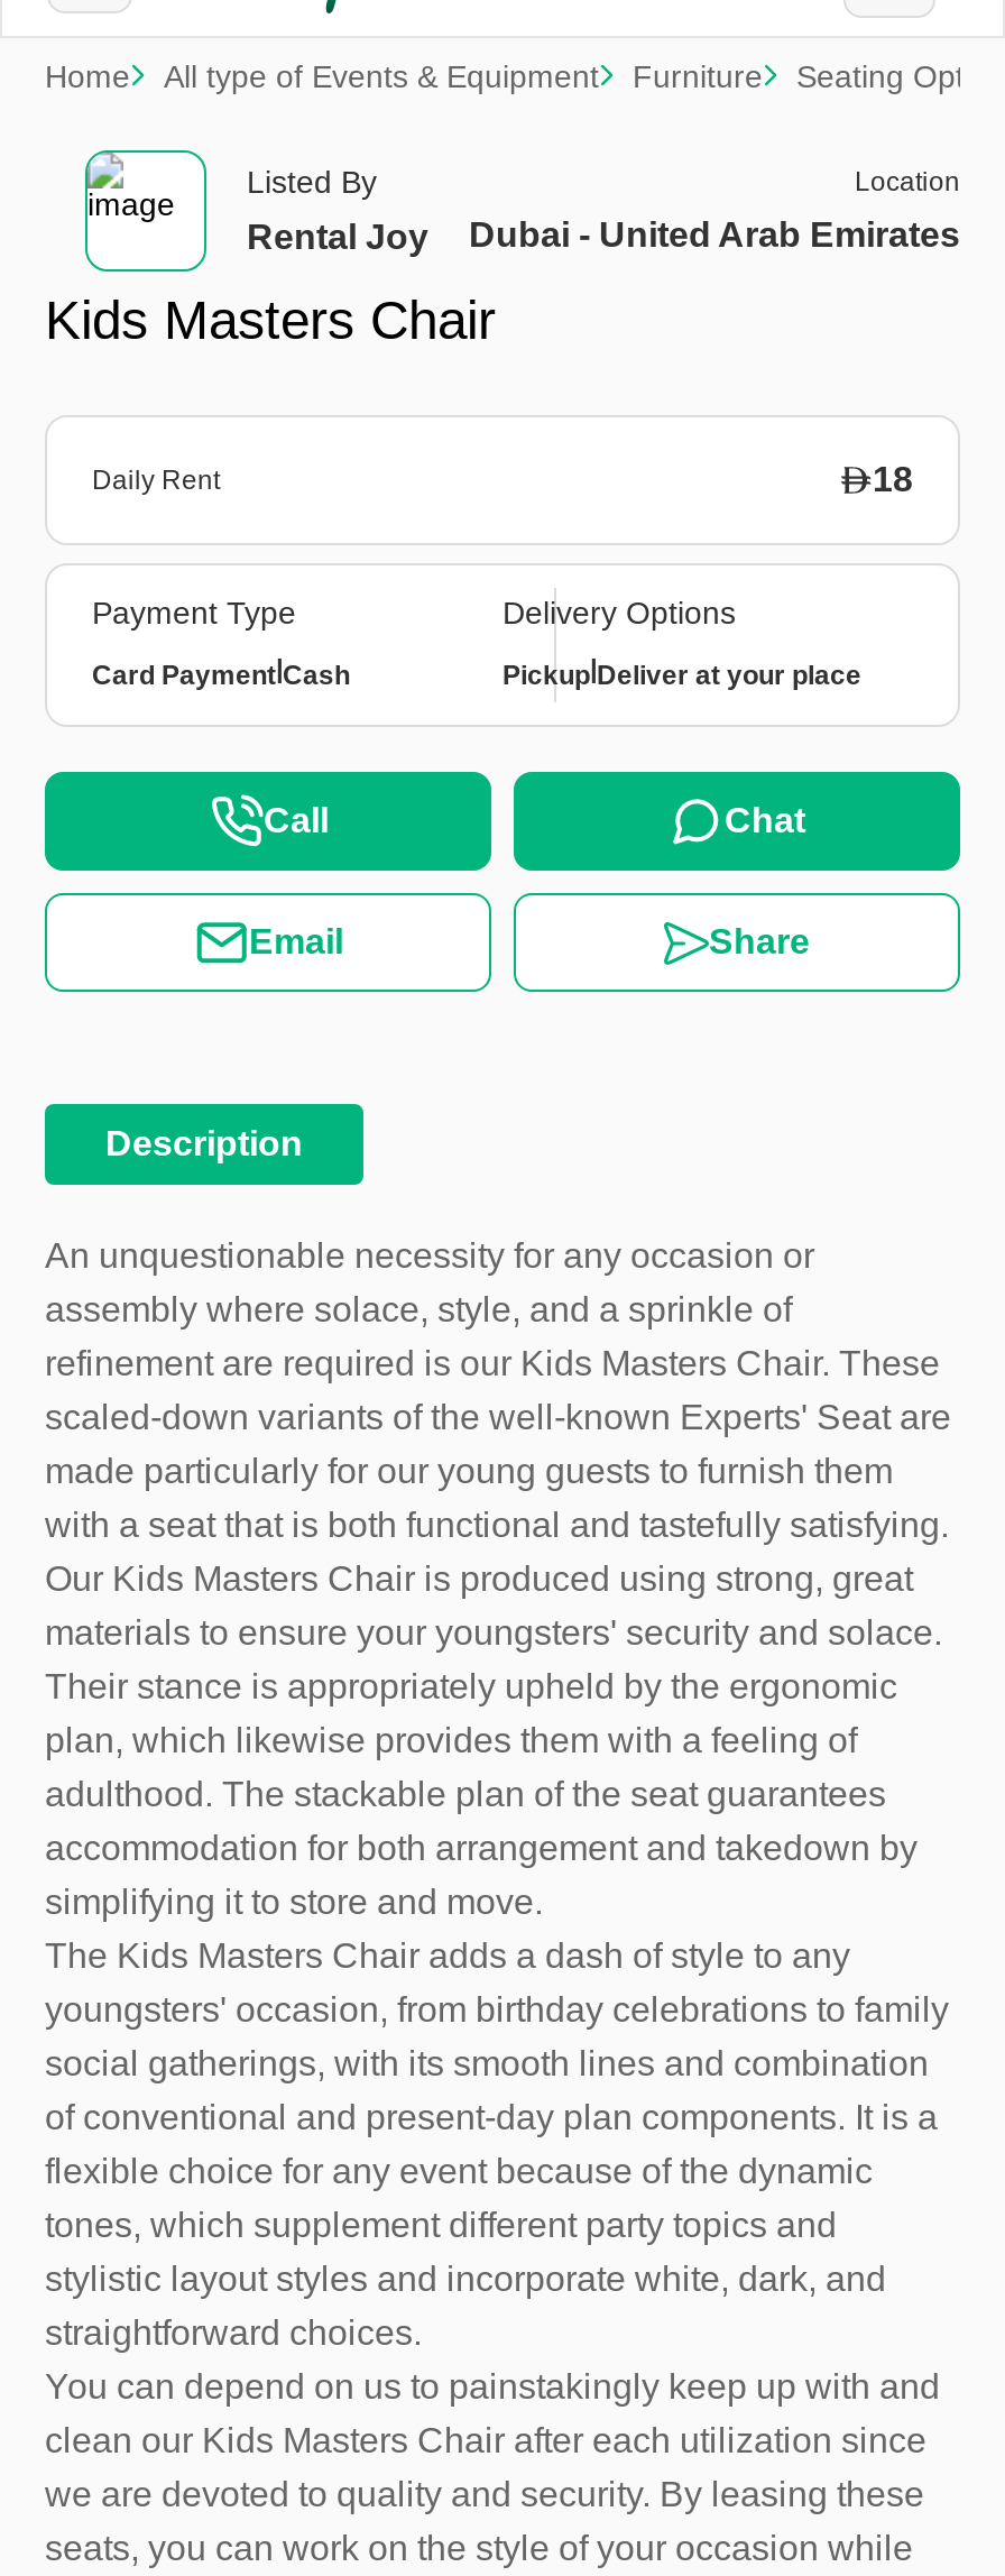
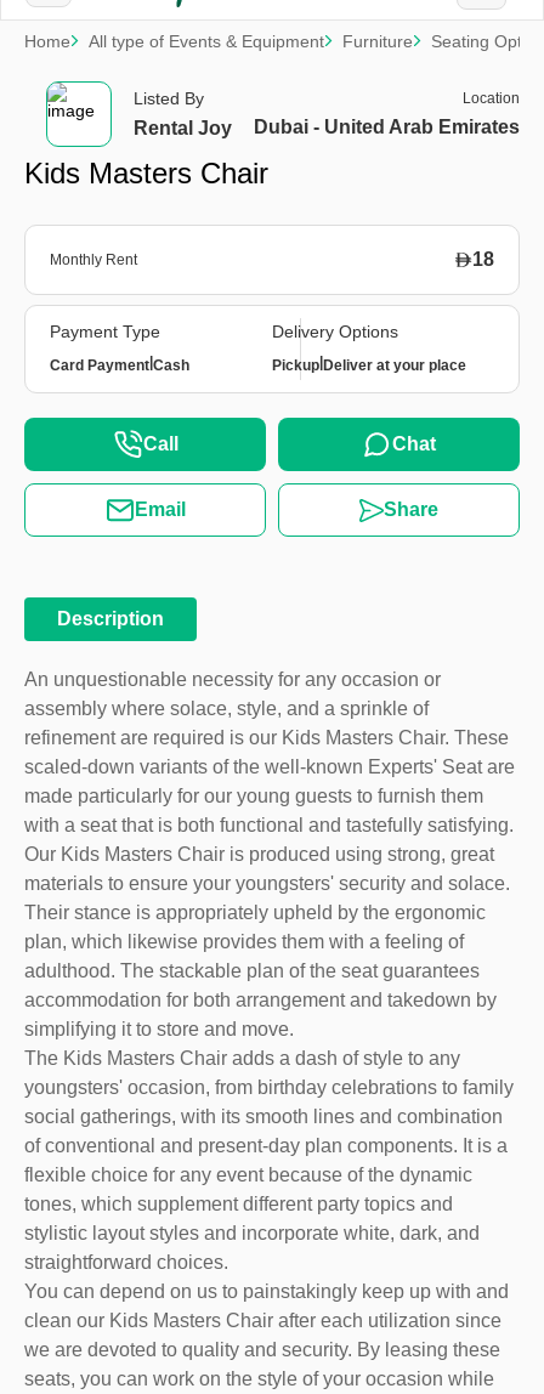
[92,464,220,496] Daily Rent -> [50,251,137,268] Monthly Rent

